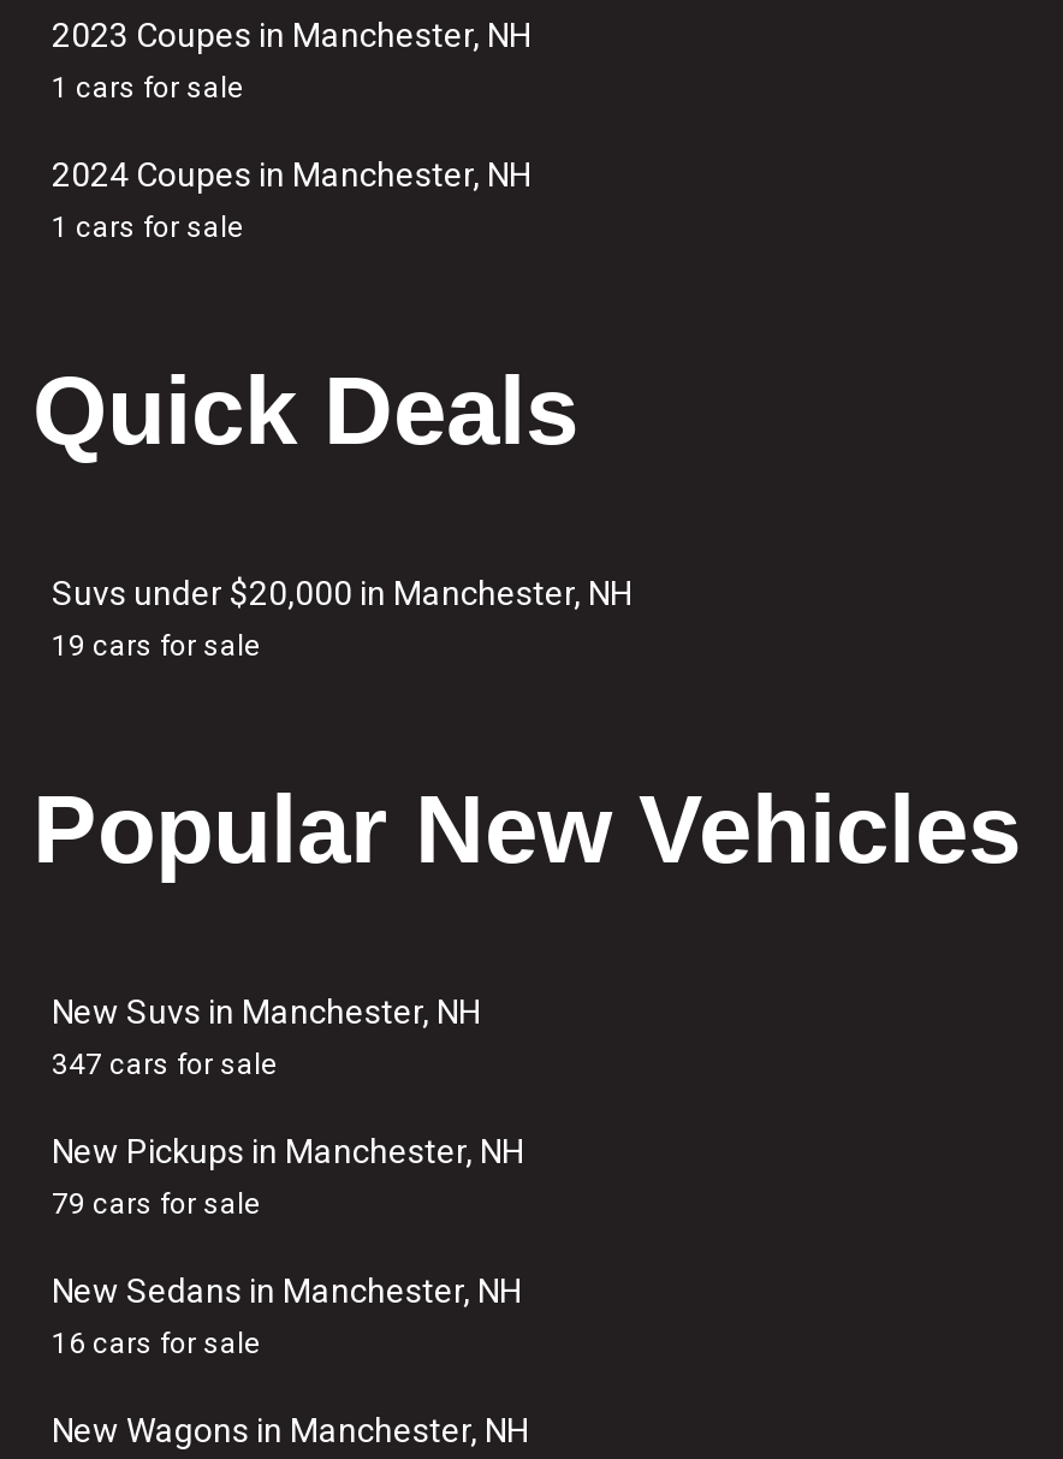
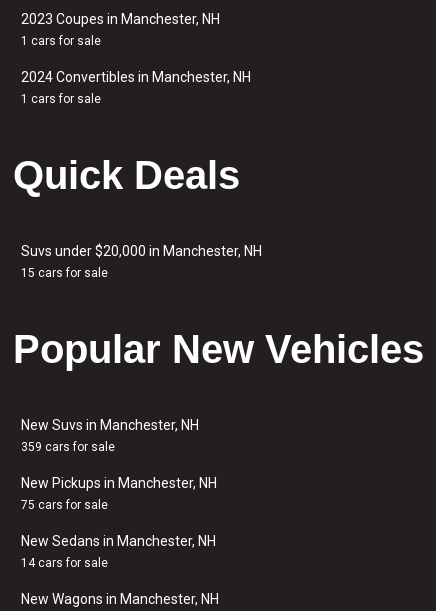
[52,155,530,194] 2024 Coupes in Manchester, NH -> [21,69,251,85] 2024 Convertibles in Manchester, NH
[52,629,261,663] 19 cars for sale -> [21,266,108,280] 15 cars for sale
[52,1048,278,1081] 347 cars for sale -> [21,440,115,454] 359 cars for sale
[52,1187,261,1221] 79 cars for sale -> [21,498,108,512] 75 cars for sale
[52,1327,261,1360] 16 cars for sale -> [21,556,108,570] 14 cars for sale

